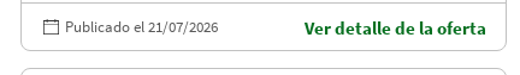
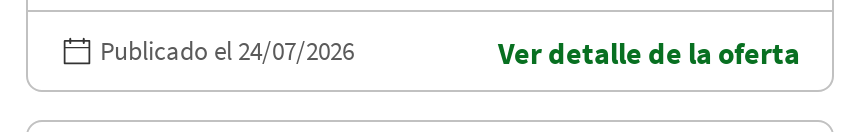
[65,16,218,36] Publicado el 21/07/2026 -> [100,33,354,67] Publicado el 24/07/2026

